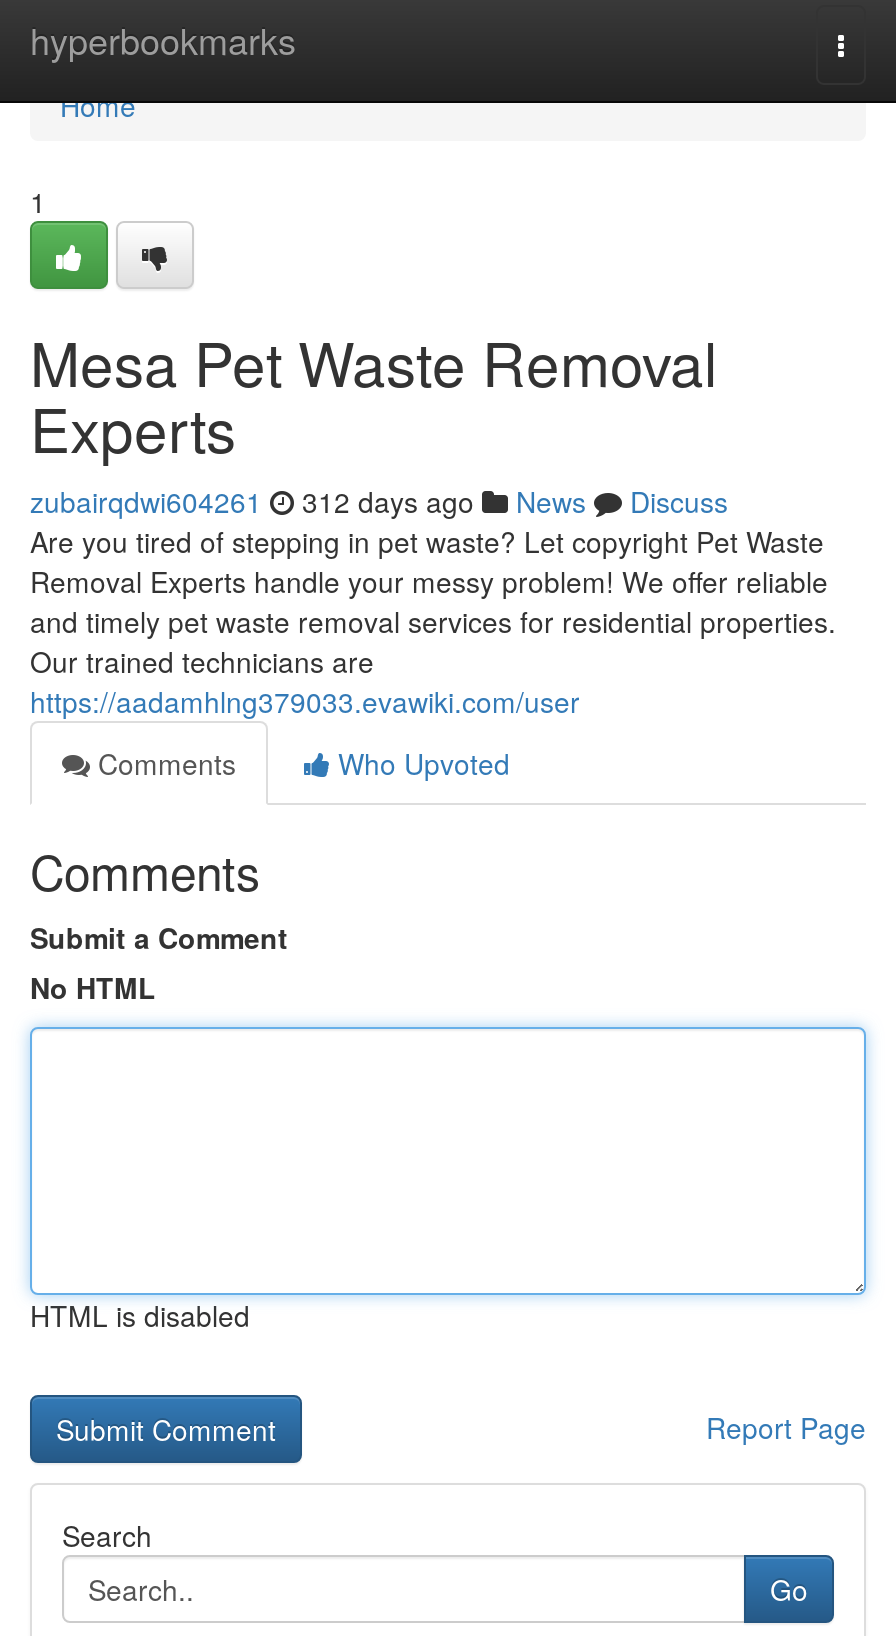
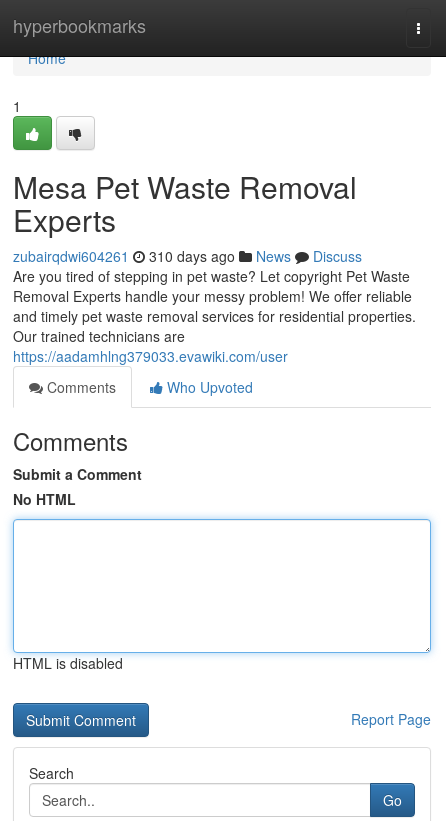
[30,481,728,521] zubairqdwi604261 312 days ago News Discuss -> [13,246,362,266] zubairqdwi604261 310 days ago News Discuss

